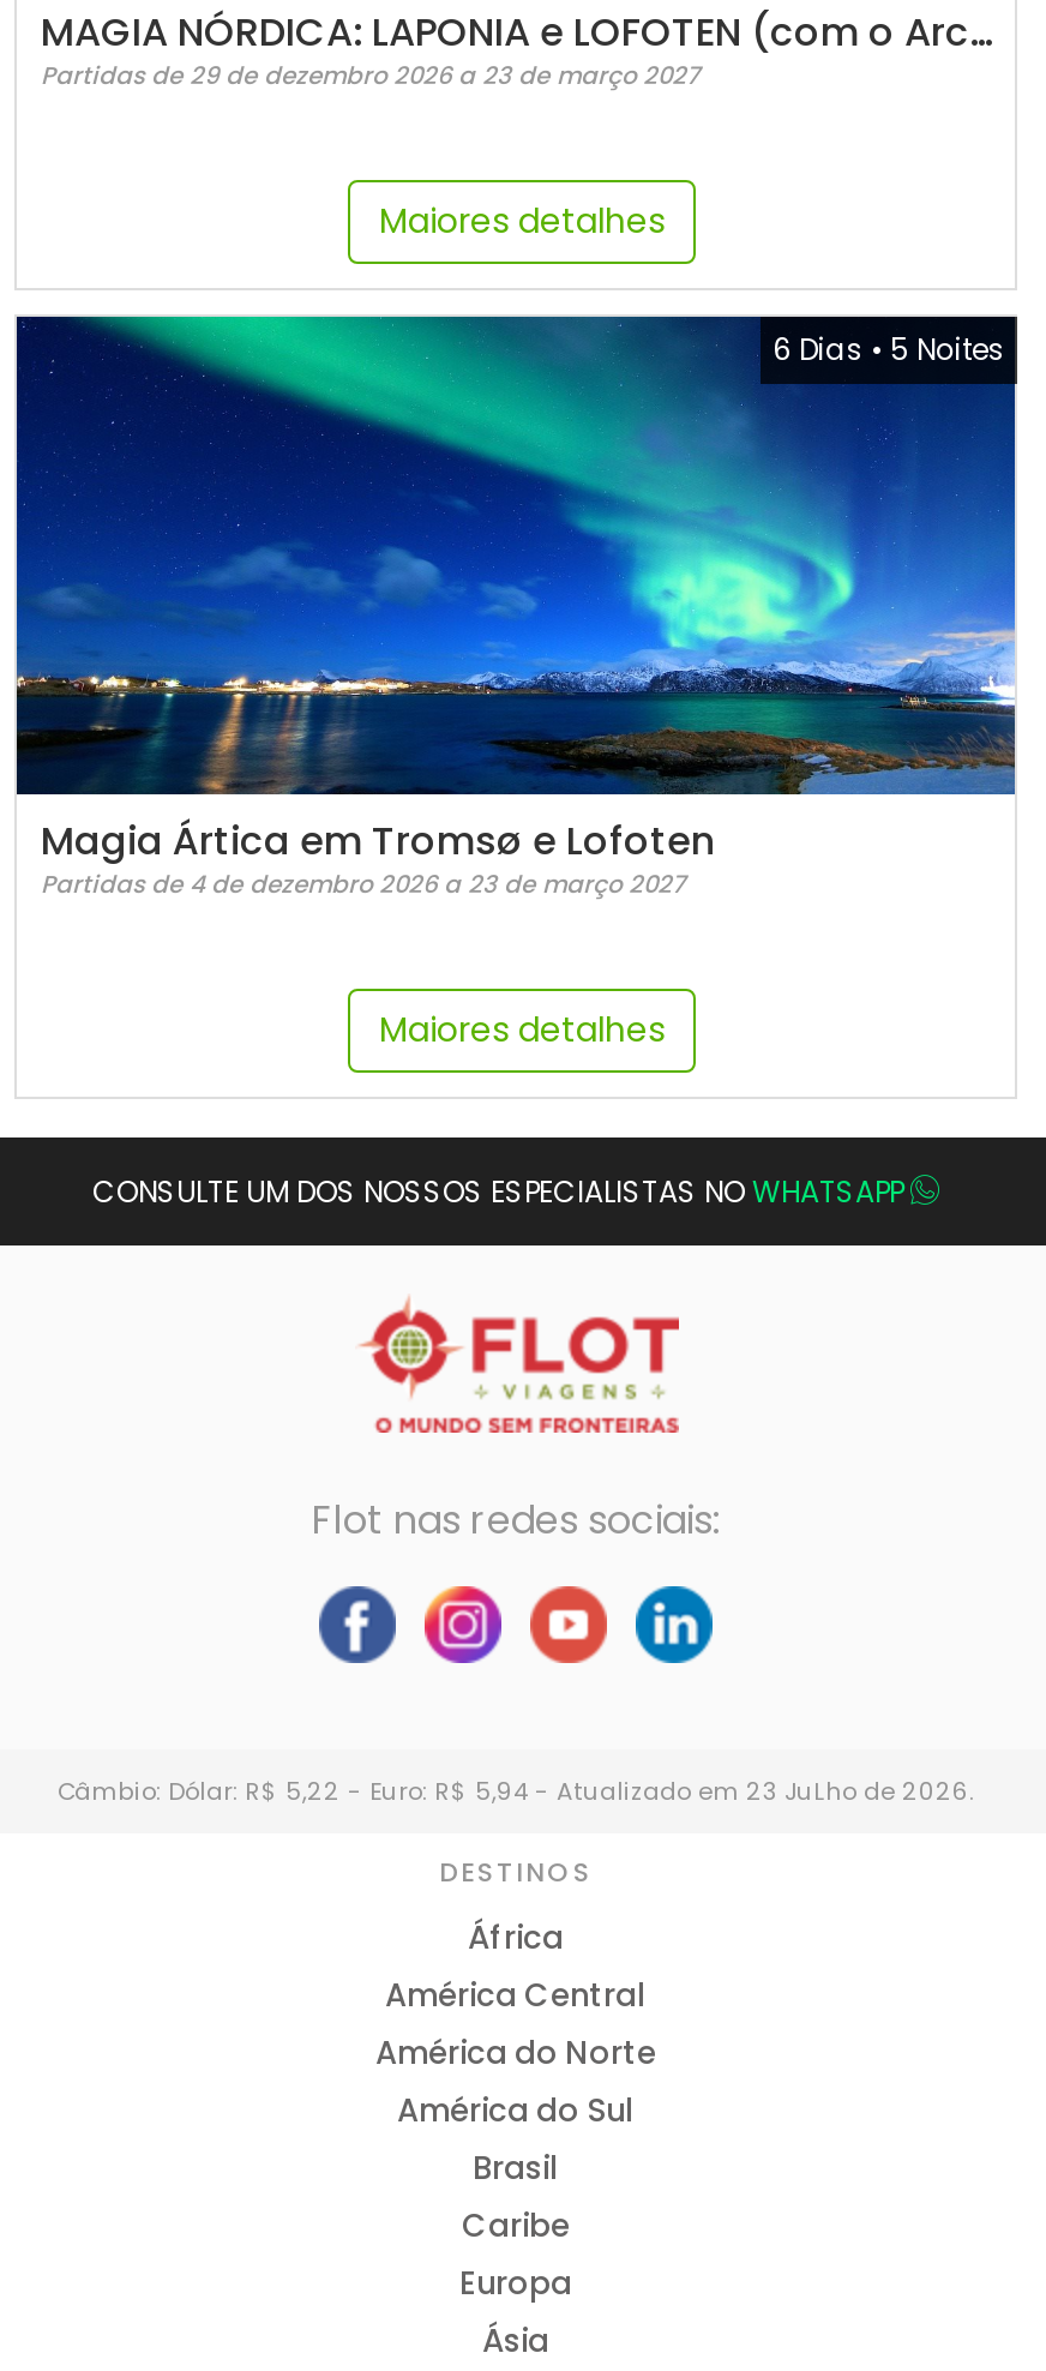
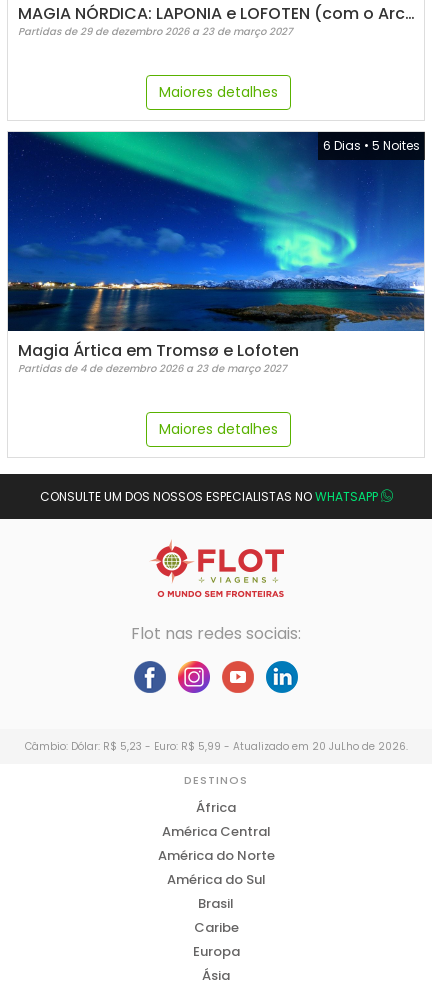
[58,1773,974,1809] Câmbio: Dólar: R$ 5,22 - Euro: R$ 5,94 - Atualizado em 23 JuLho de 2026. -> [24,739,407,754] Câmbio: Dólar: R$ 5,23 - Euro: R$ 5,99 - Atualizado em 20 JuLho de 2026.

